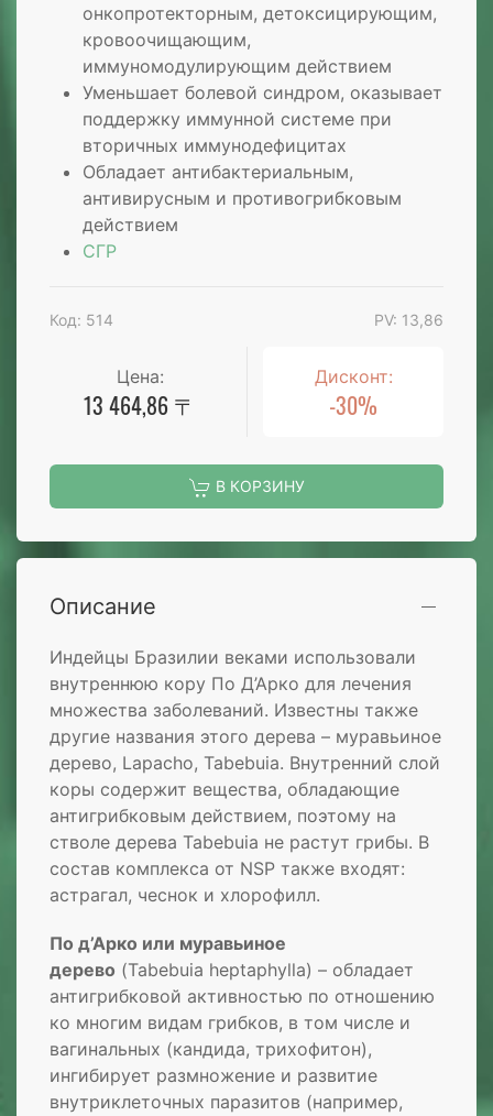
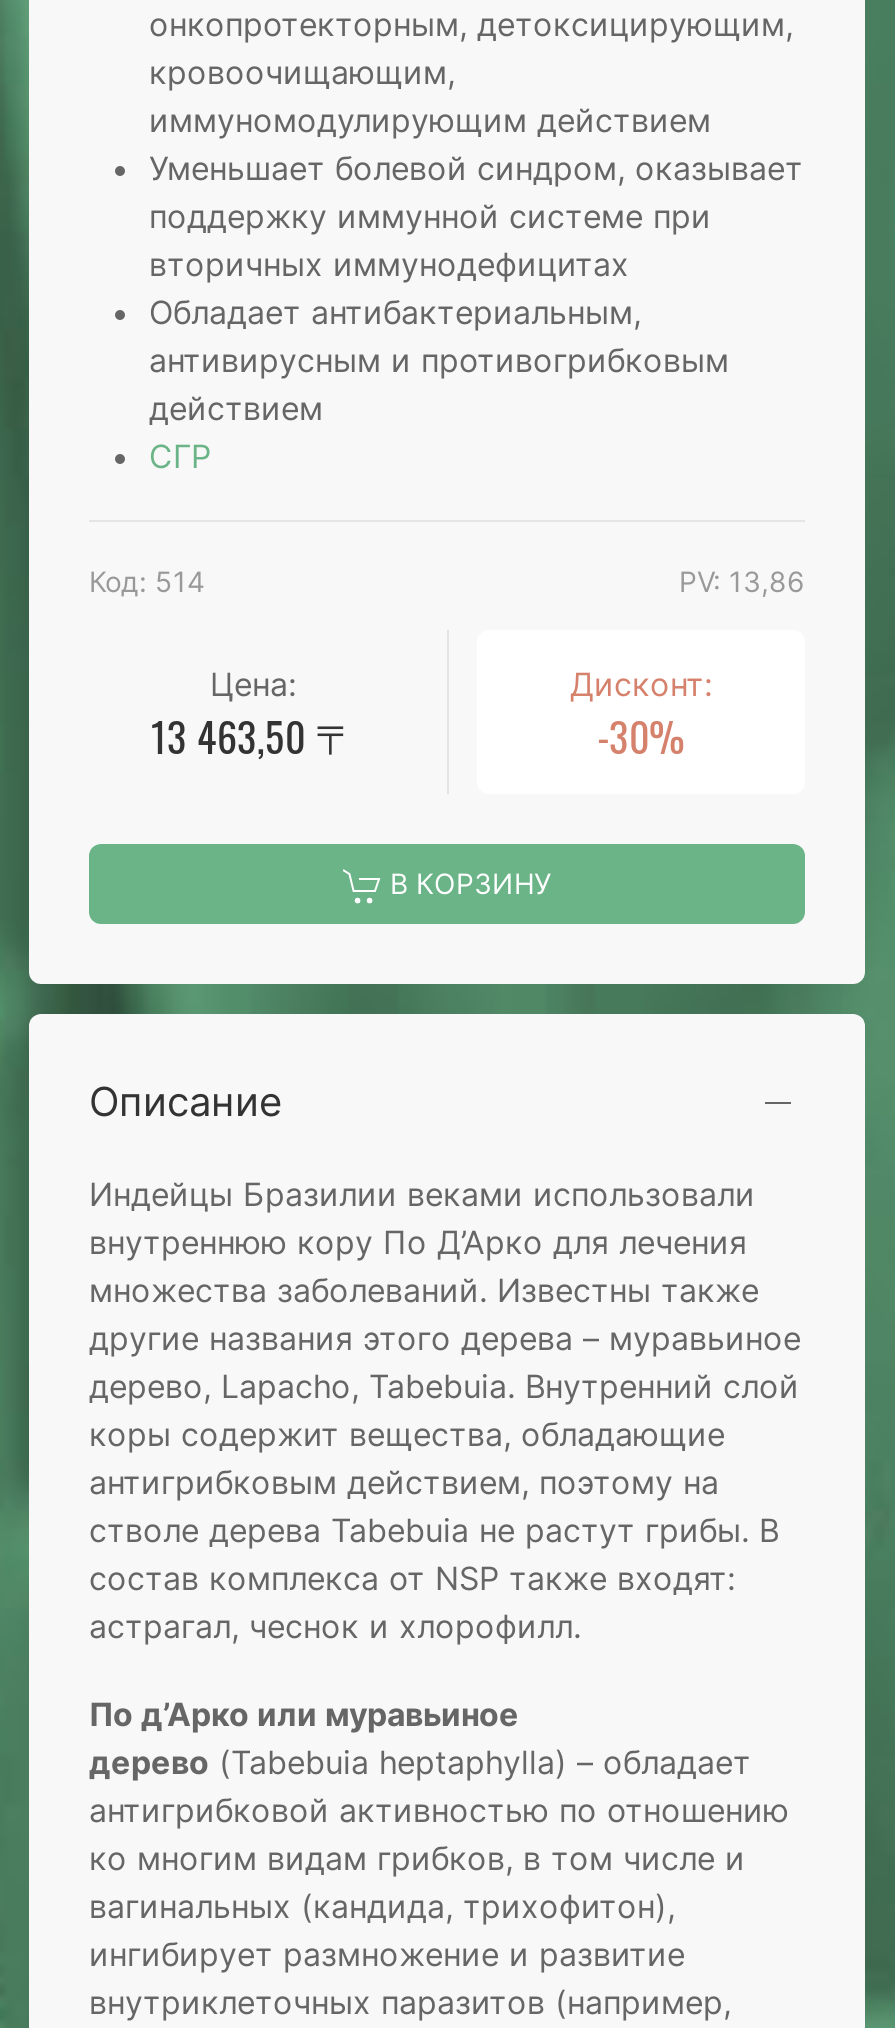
[84,388,196,421] 13 464,86 〒 -> [151,705,355,765] 13 463,50 〒

